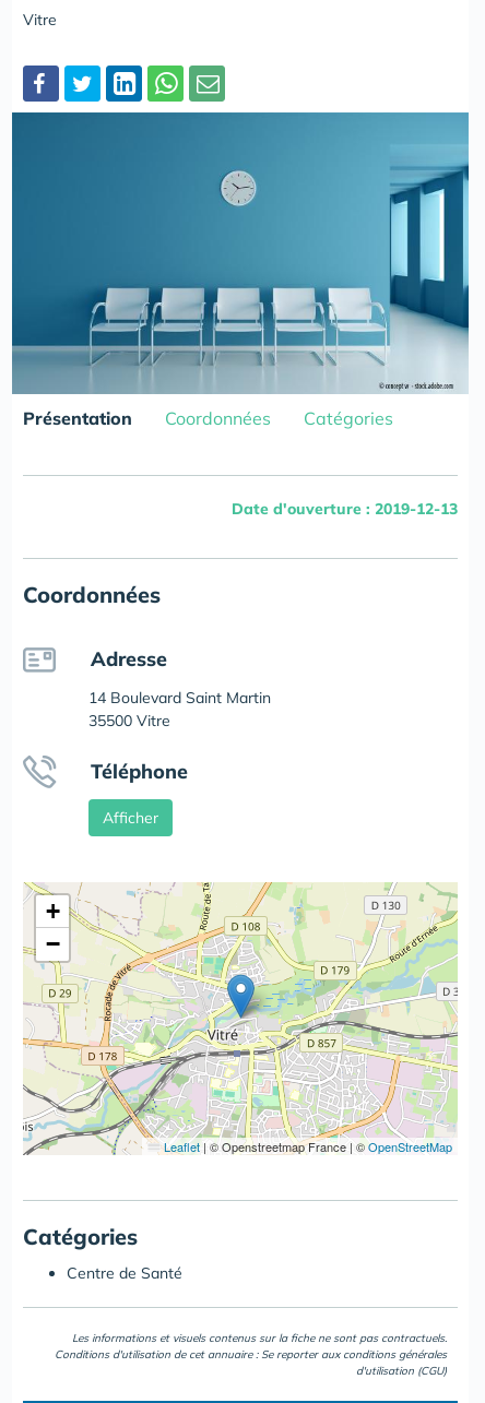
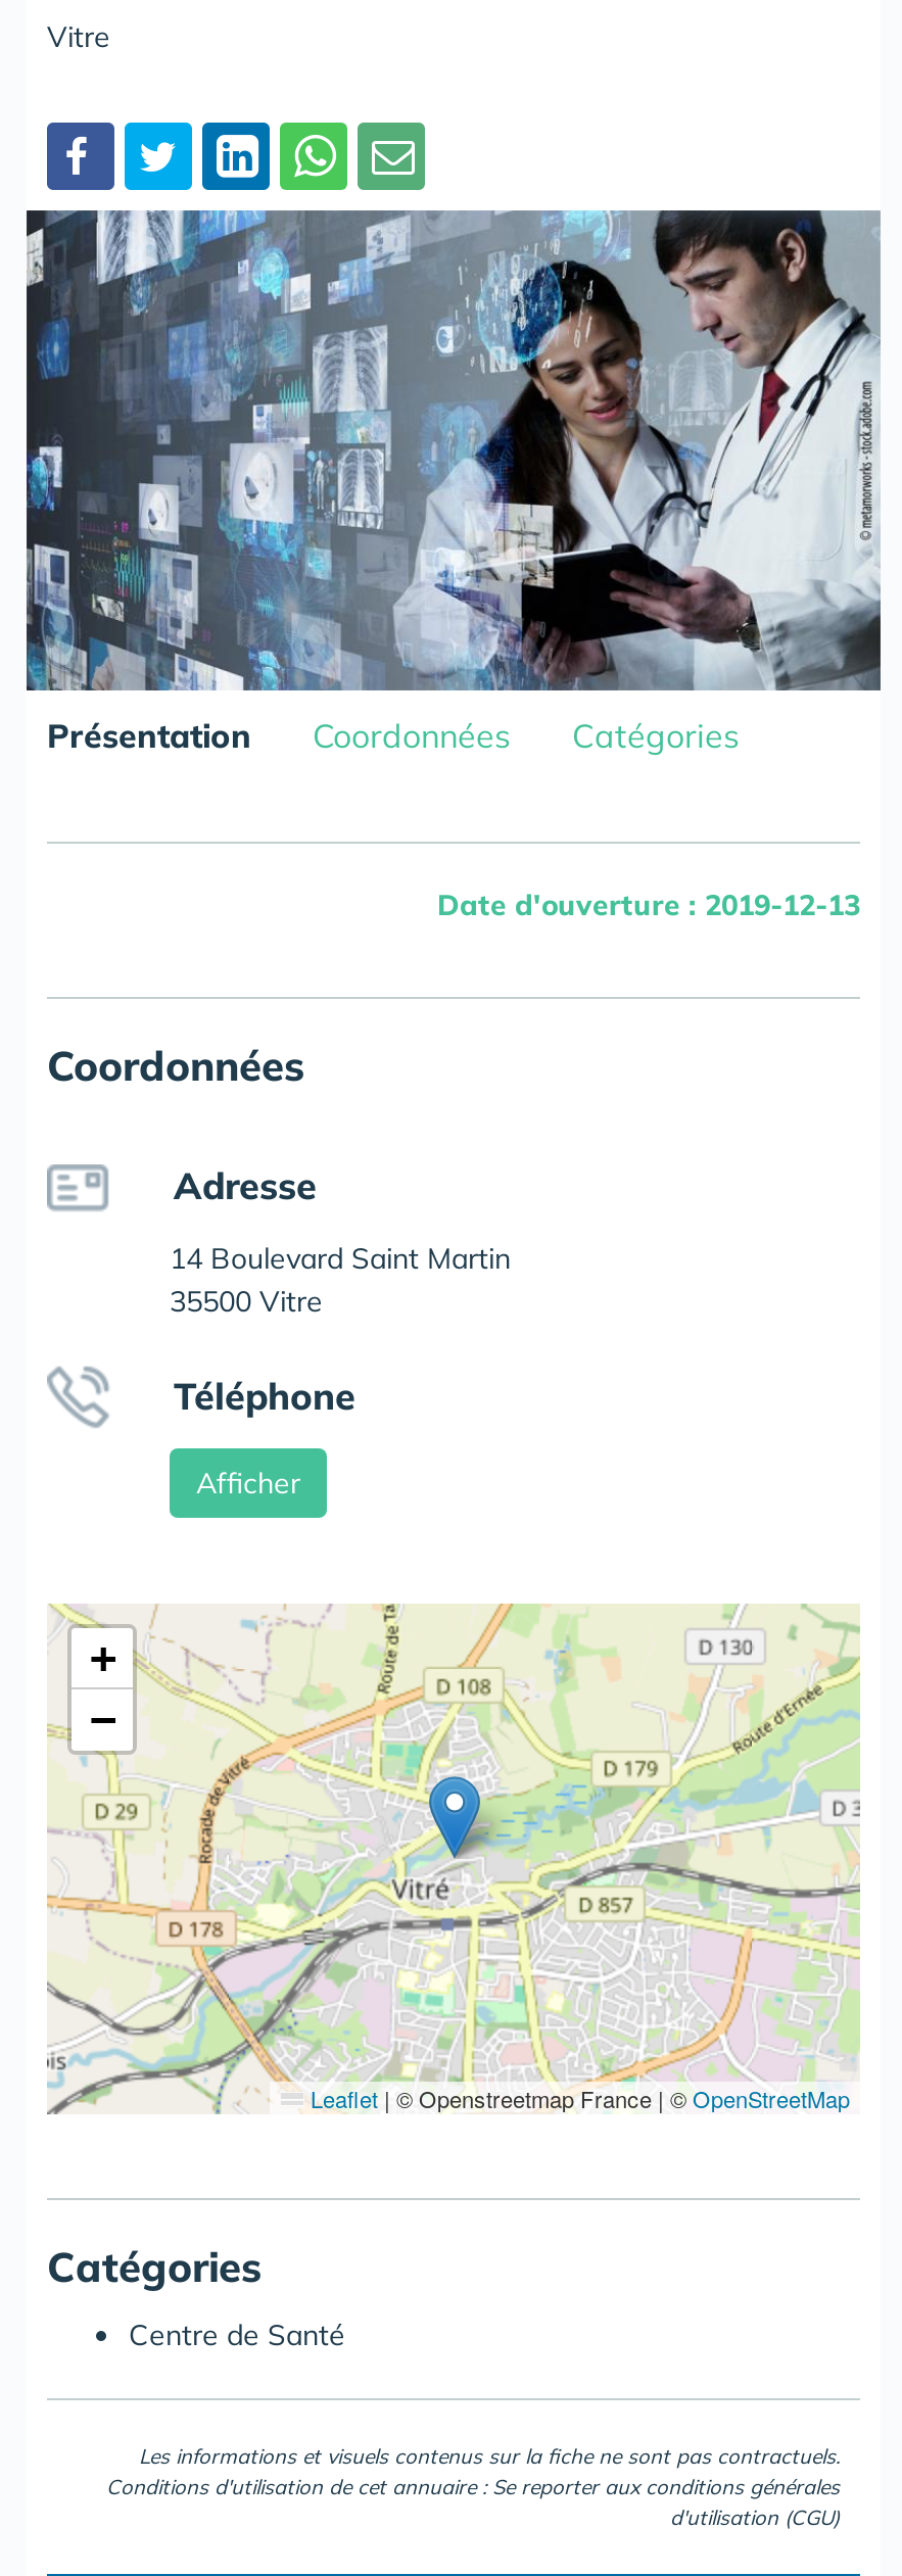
[11,111,470,394] [image] -> [27,208,883,693] [image]

